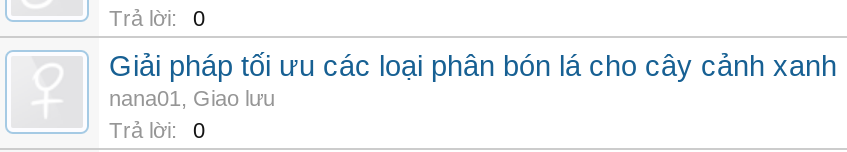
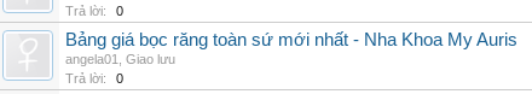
[109,50,837,110] Giải pháp tối ưu các loại phân bón lá cho cây cảnh xanh | nana01, Giao lưu -> [65,30,517,66] Bảng giá bọc răng toàn sứ mới nhất - Nha Khoa My Auris | angela01, Giao lưu

